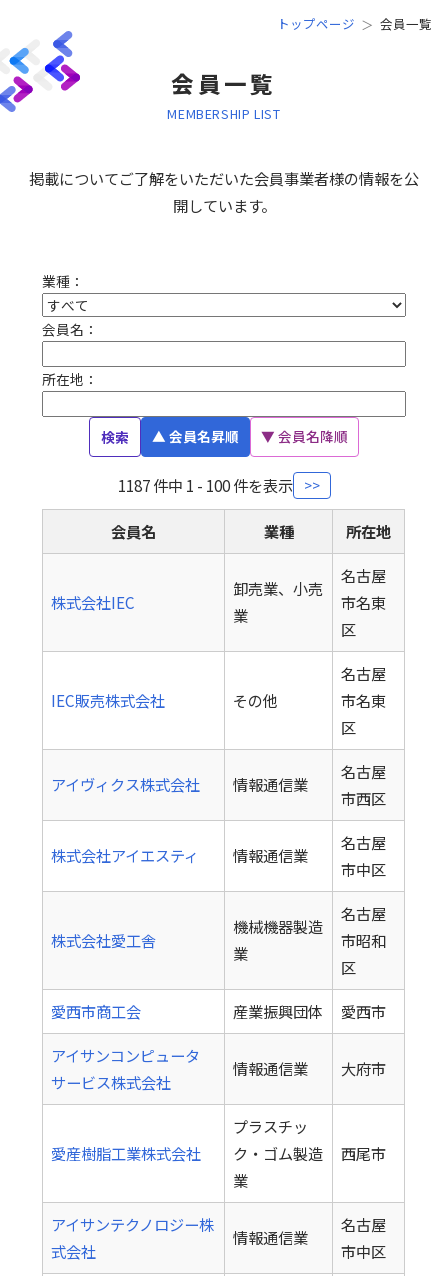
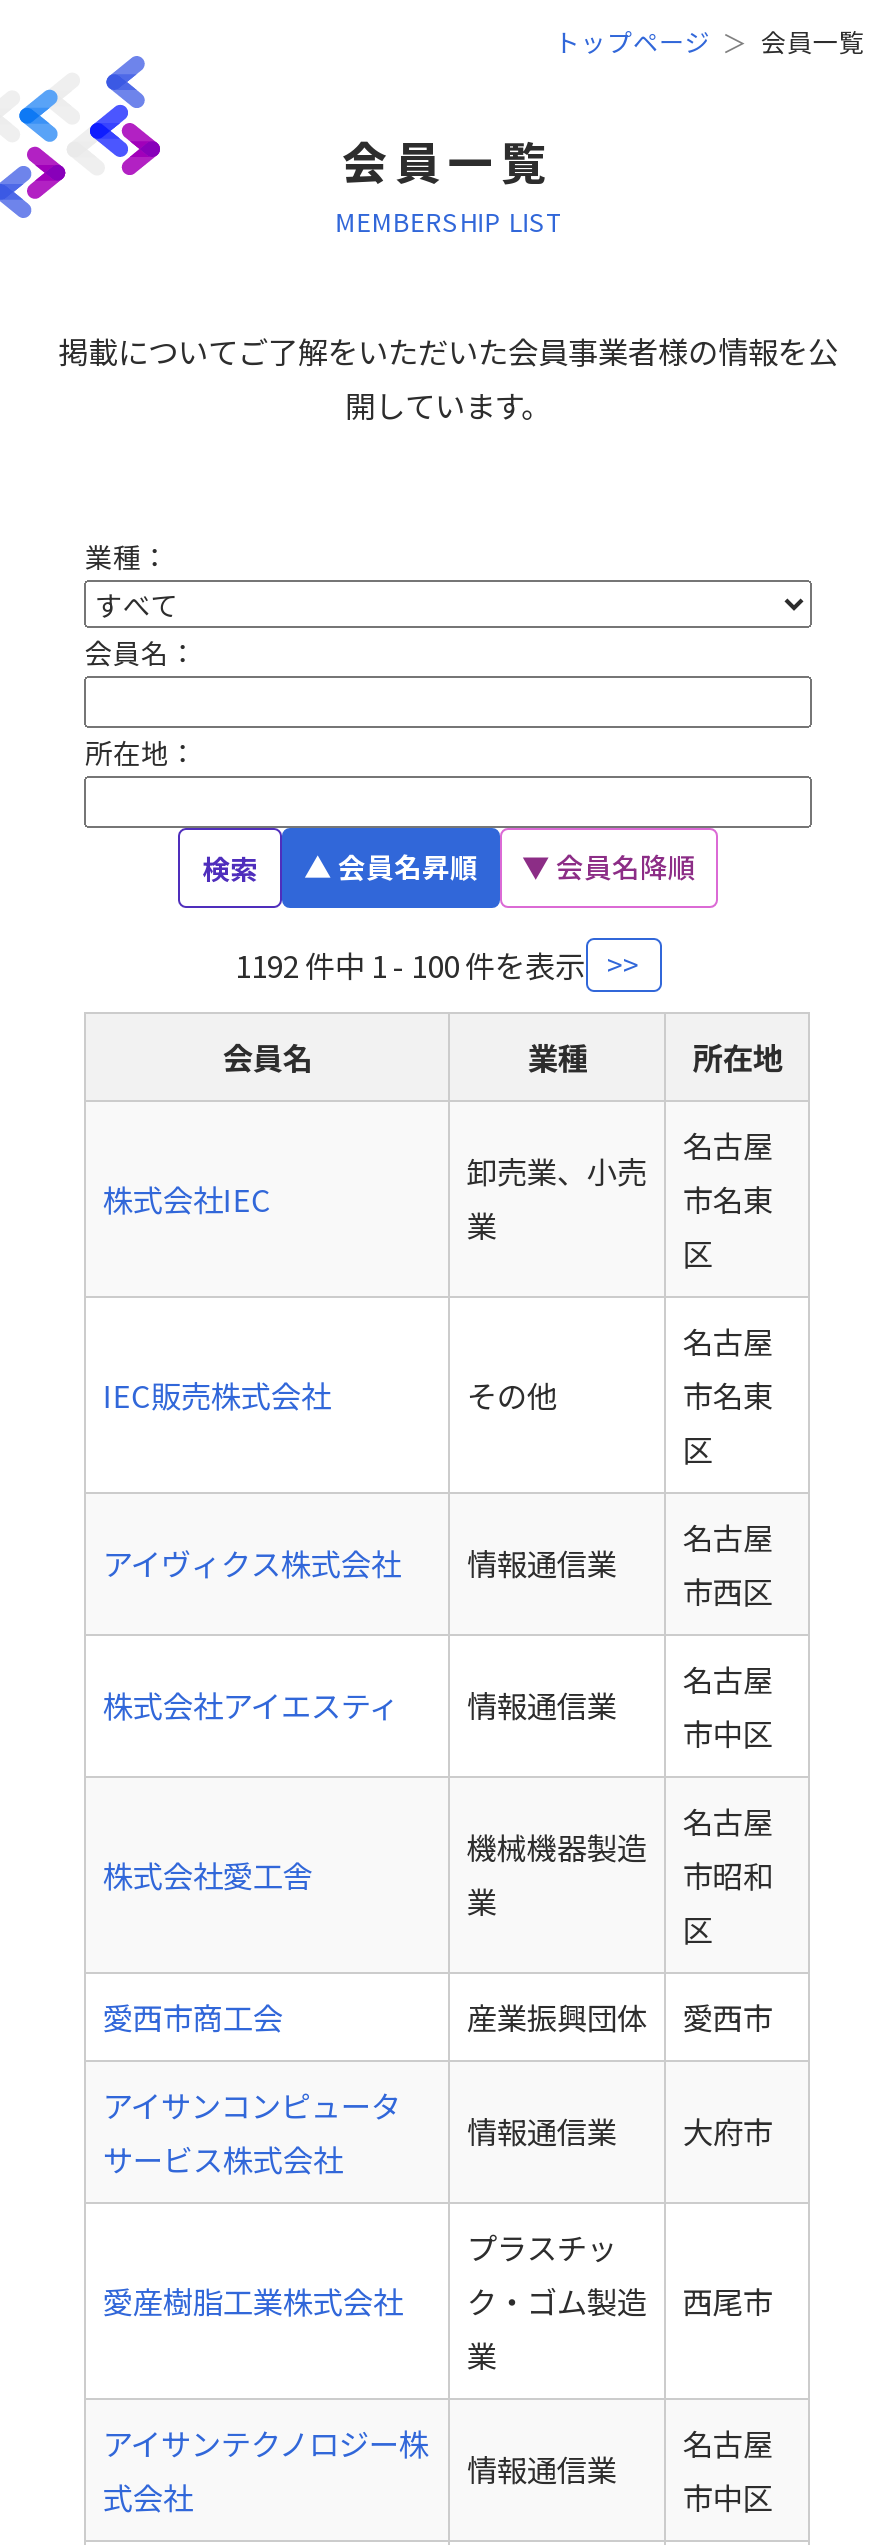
[117,474,319,496] 1187 件中 1 - 100 件を表示 >> -> [235,943,639,987] 1192 件中 1 - 100 件を表示 >>

